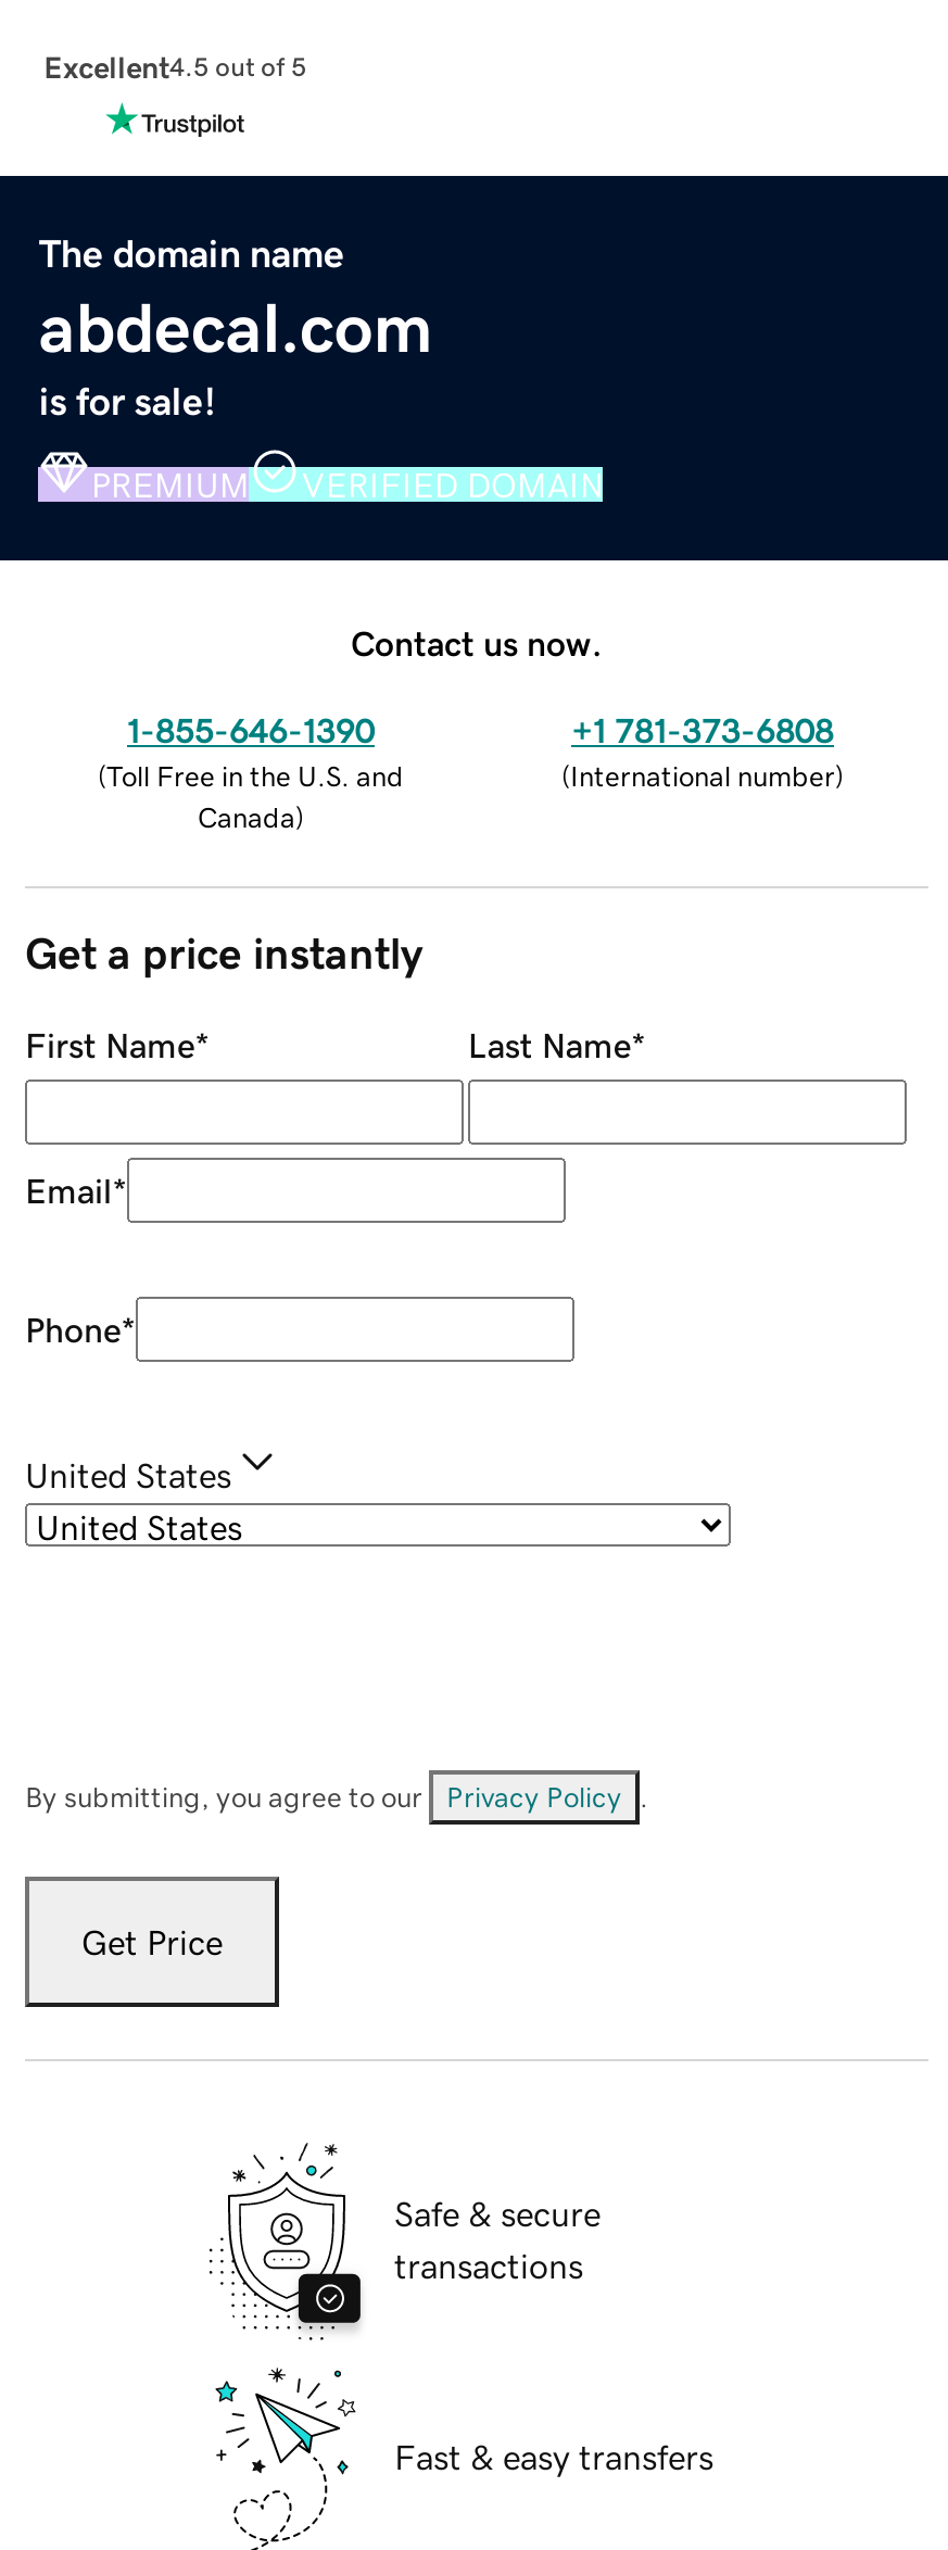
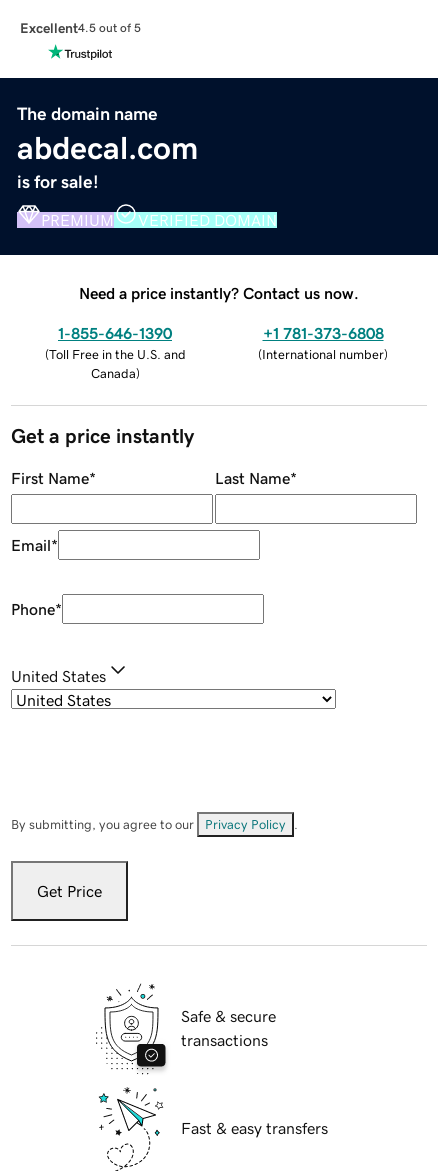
[351,625,603,659] Contact us now. -> [79,285,359,301] Need a price instantly? Contact us now.

